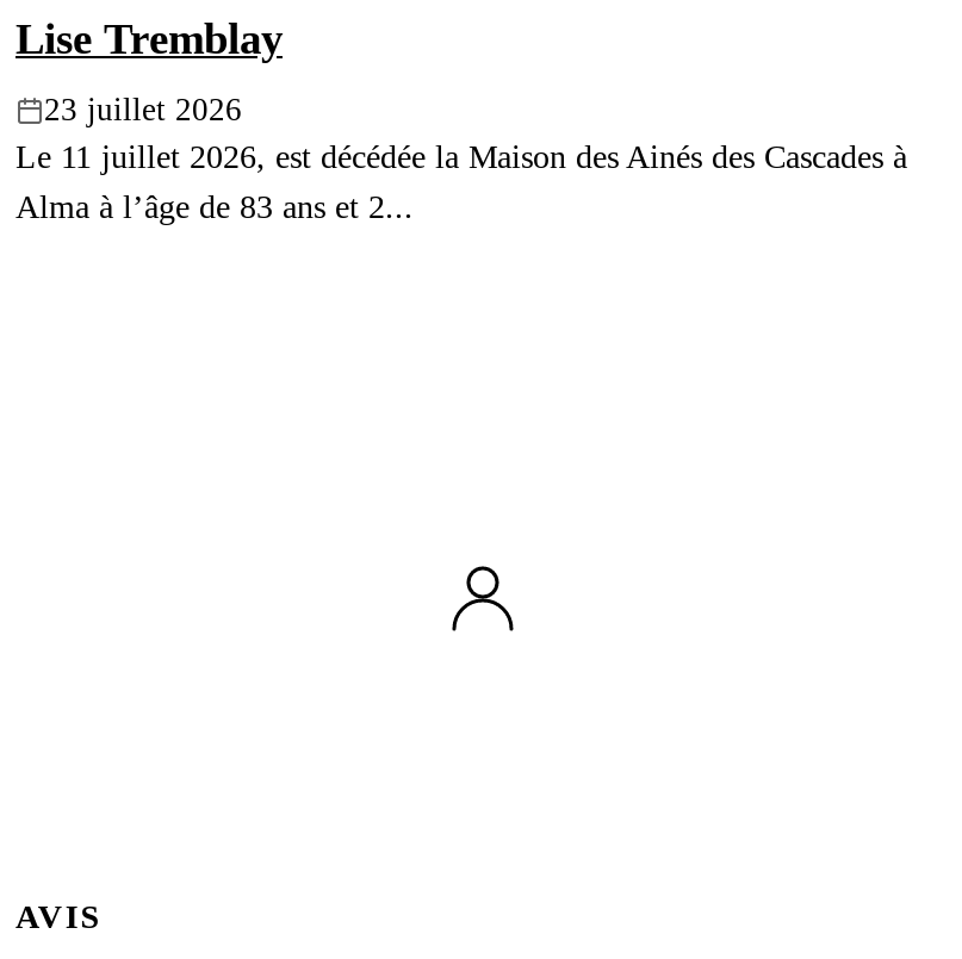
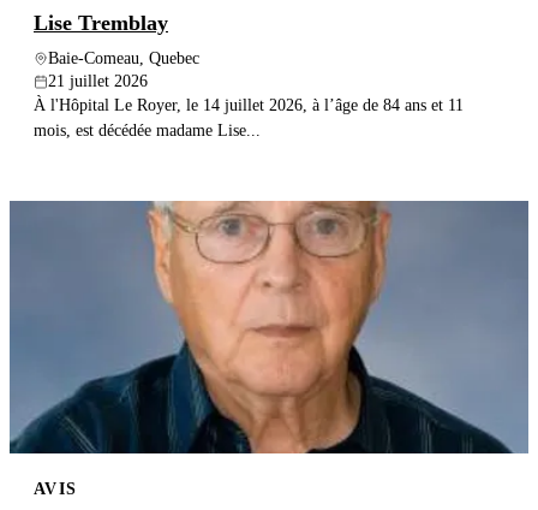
none -> [8,200,530,455] [image]
[15,93,907,226] 23 juillet 2026 | Le 11 juillet 2026, est décédée la Maison des Ainés des Cascades à | Alma à l’âge de 83 ans et 2... -> [34,49,464,140] Baie-Comeau, Quebec | 21 juillet 2026 | À l'Hôpital Le Royer, le 14 juillet 2026, à l’âge de 84 ans et 11 | mois, est décédée madame Lise...

